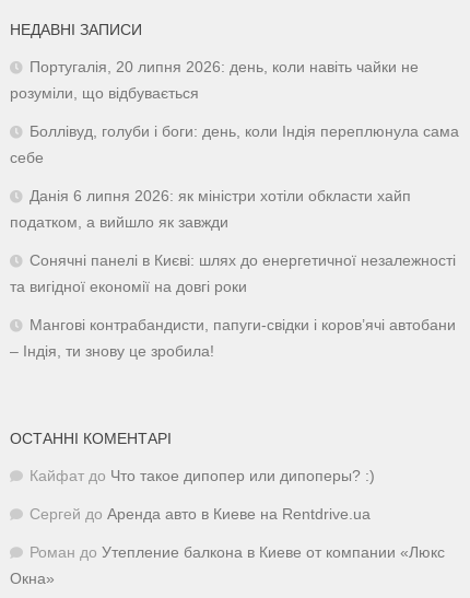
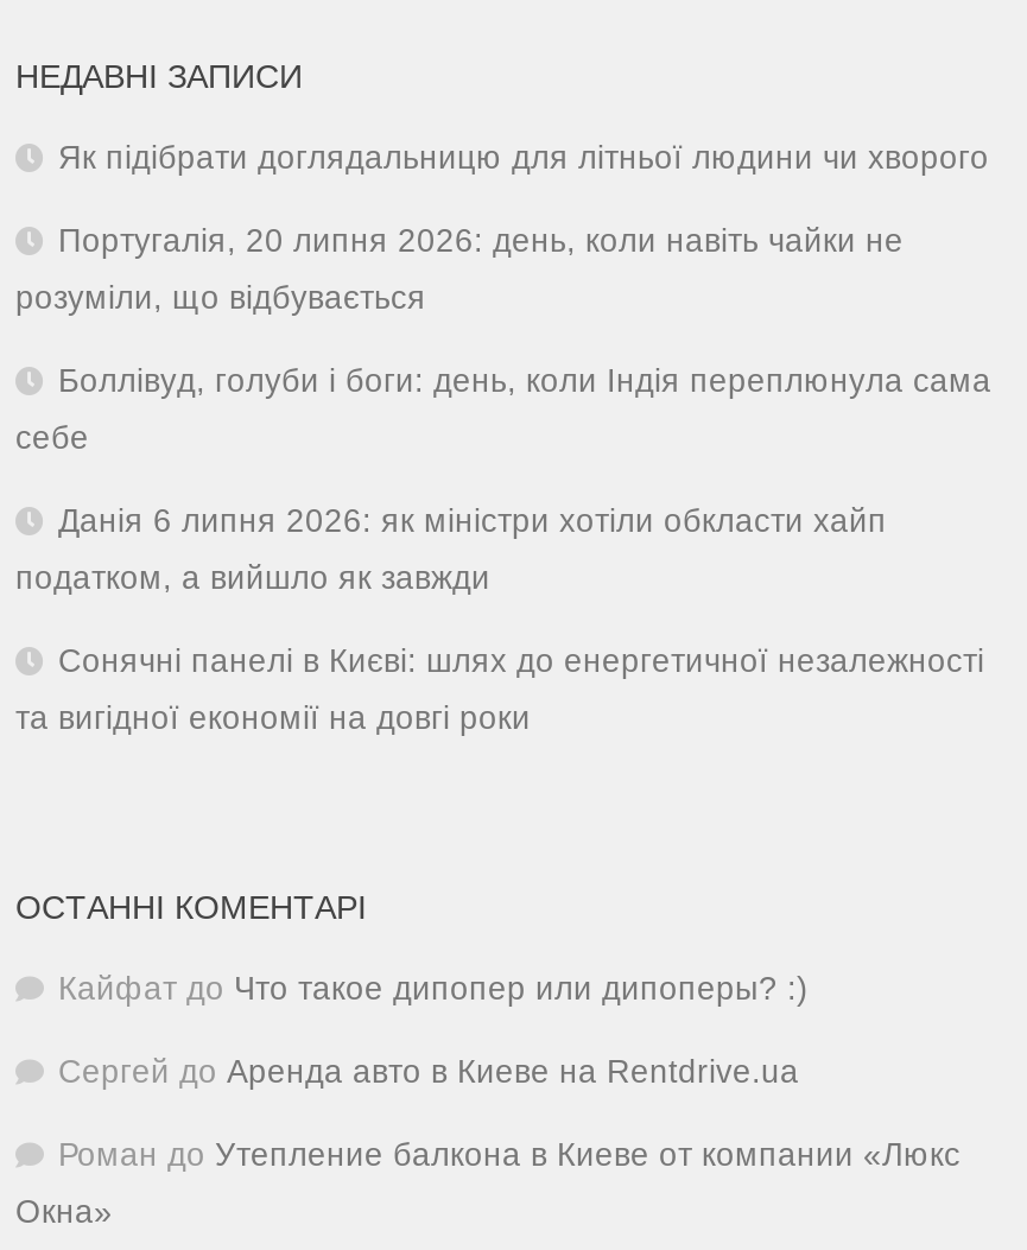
none -> [58,141,989,176] Як підібрати доглядальницю для літньої людини чи хворого
moved [10,59,459,295] -> [15,224,991,736]: Португалія, 20 липня 2026: день, коли навіть чайки не | розуміли, що відбувається | Боллівуд, голуби і боги: день, коли Індія переплюнула сама | себе | Данія 6 липня 2026: як міністри хотіли обкласти хайп | податком, а вийшло як завжди | Сонячні панелі в Києві: шлях до енергетичної незалежності | та вигідної економії на довгі роки
[10,317,456,359] Мангові контрабандисти, папуги-свідки і коров’ячі автобани | – Індія, ти знову це зробила! -> none

